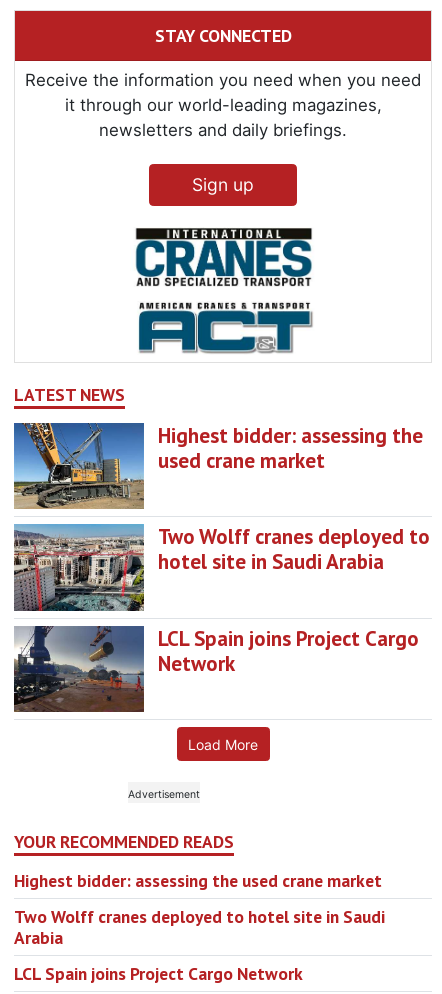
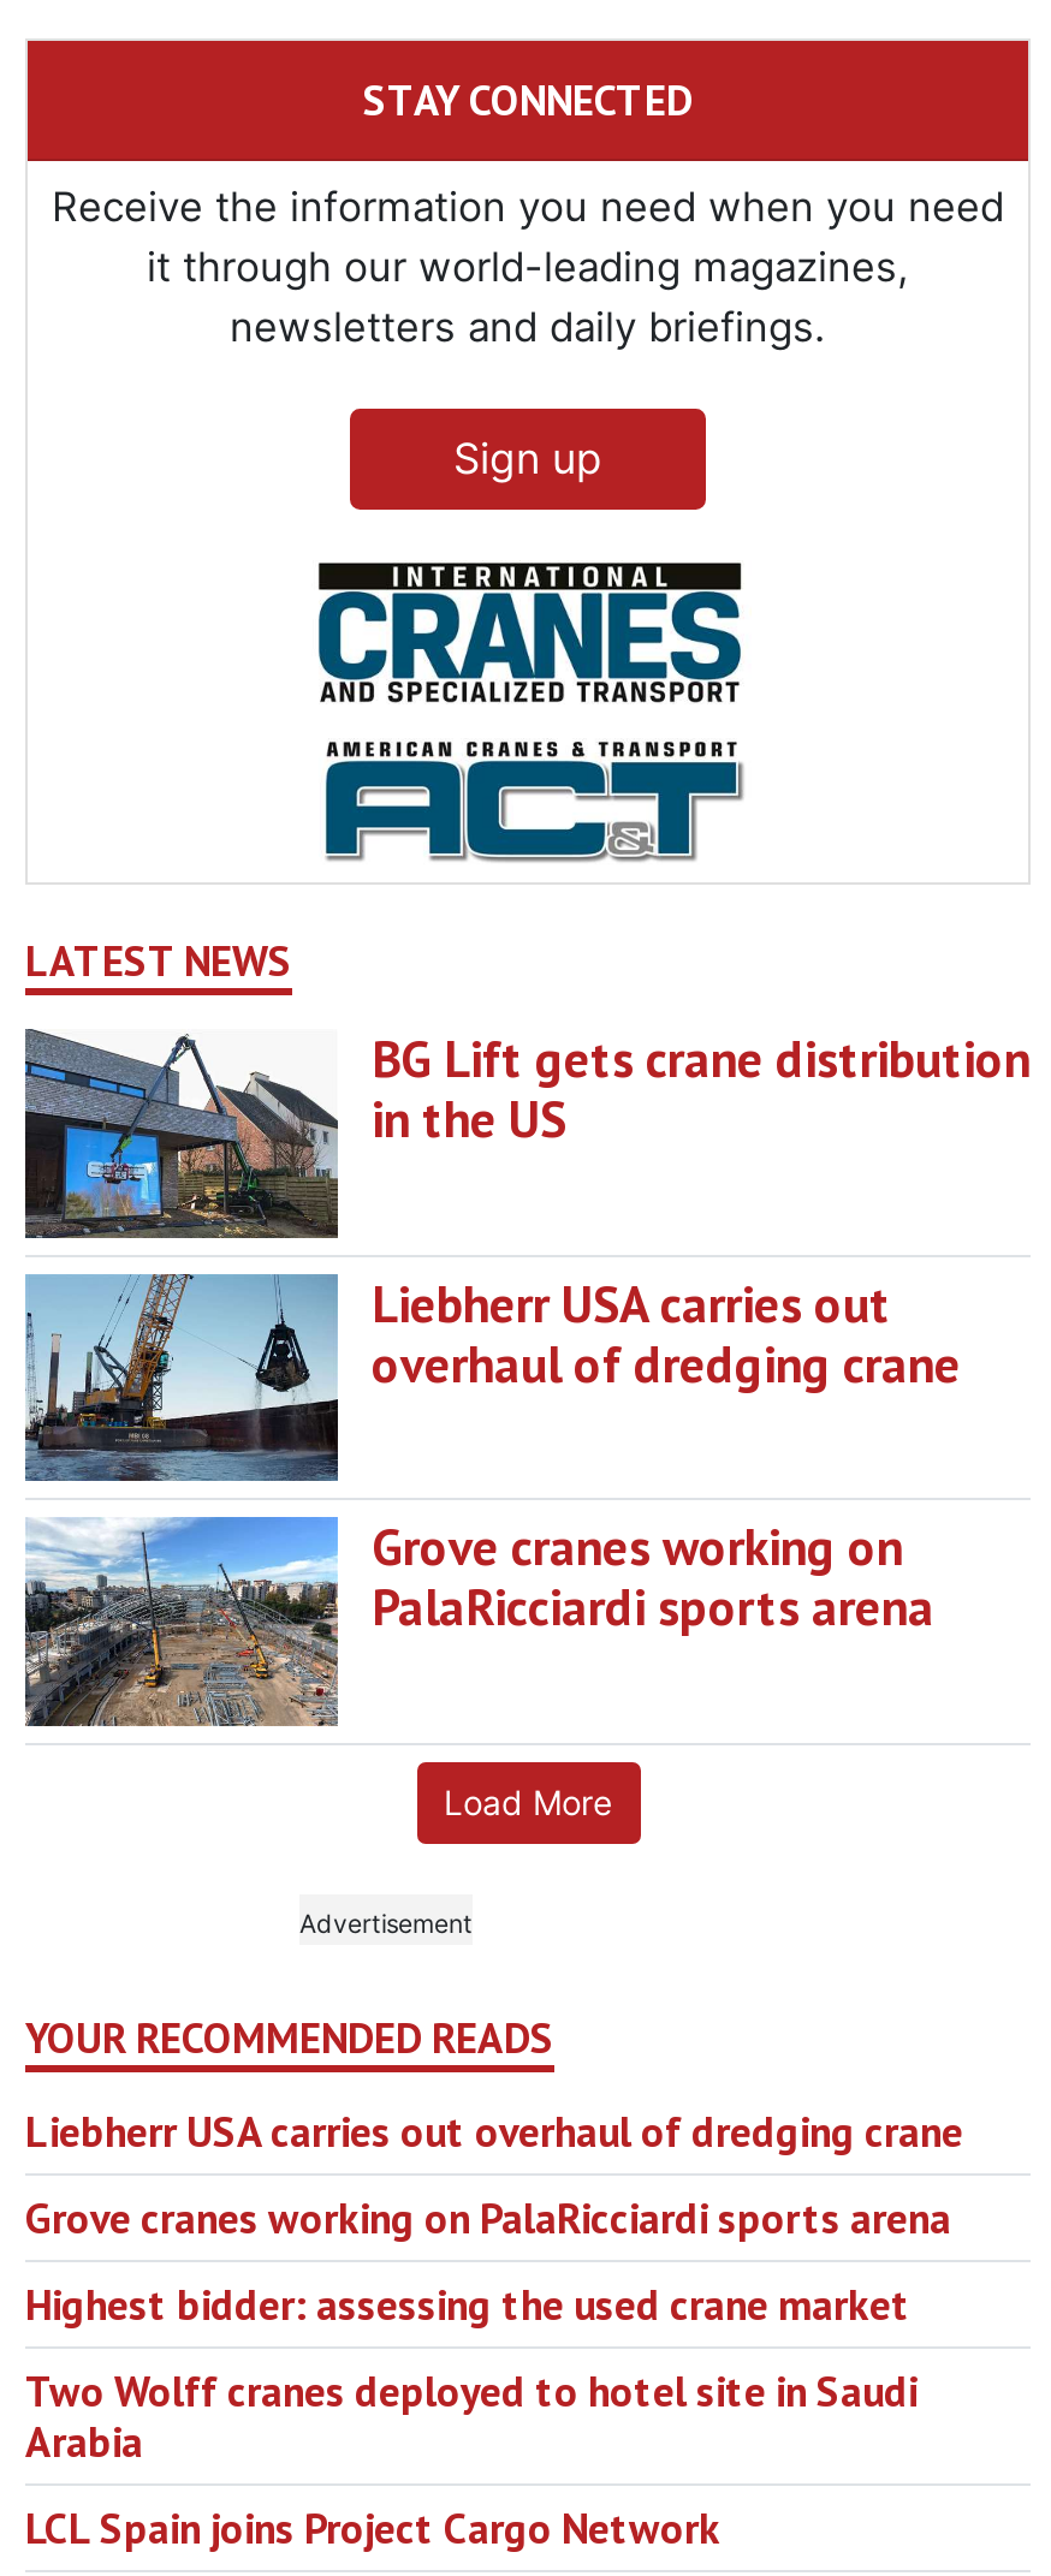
[13,421,423,510] [image] | Highest bidder: assessing the | used crane market -> [23,1027,1031,1241] [image] | BG Lift gets crane distribution | in the US
[13,523,430,612] [image] | Two Wolff cranes deployed to | hotel site in Saudi Arabia -> [25,1271,961,1483] [image] | Liebherr USA carries out | overhaul of dredging crane
[14,625,419,713] [image] | LCL Spain joins Project Cargo | Network -> [23,1515,934,1729] [image] | Grove cranes working on | PalaRicciardi sports arena
none -> [25,2103,963,2244] Liebherr USA carries out overhaul of dredging crane | Grove cranes working on PalaRicciardi sports arena

